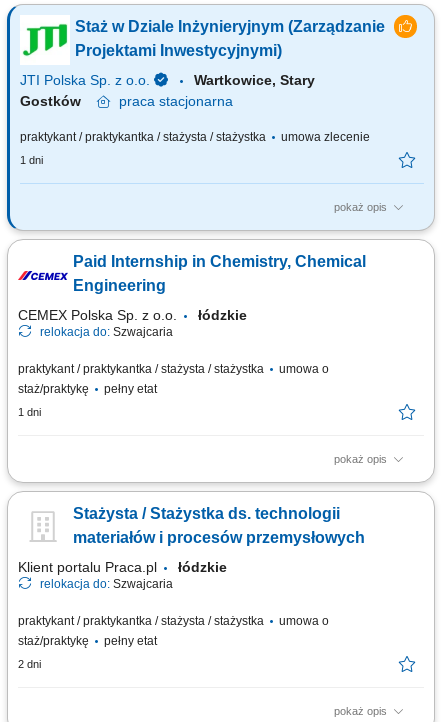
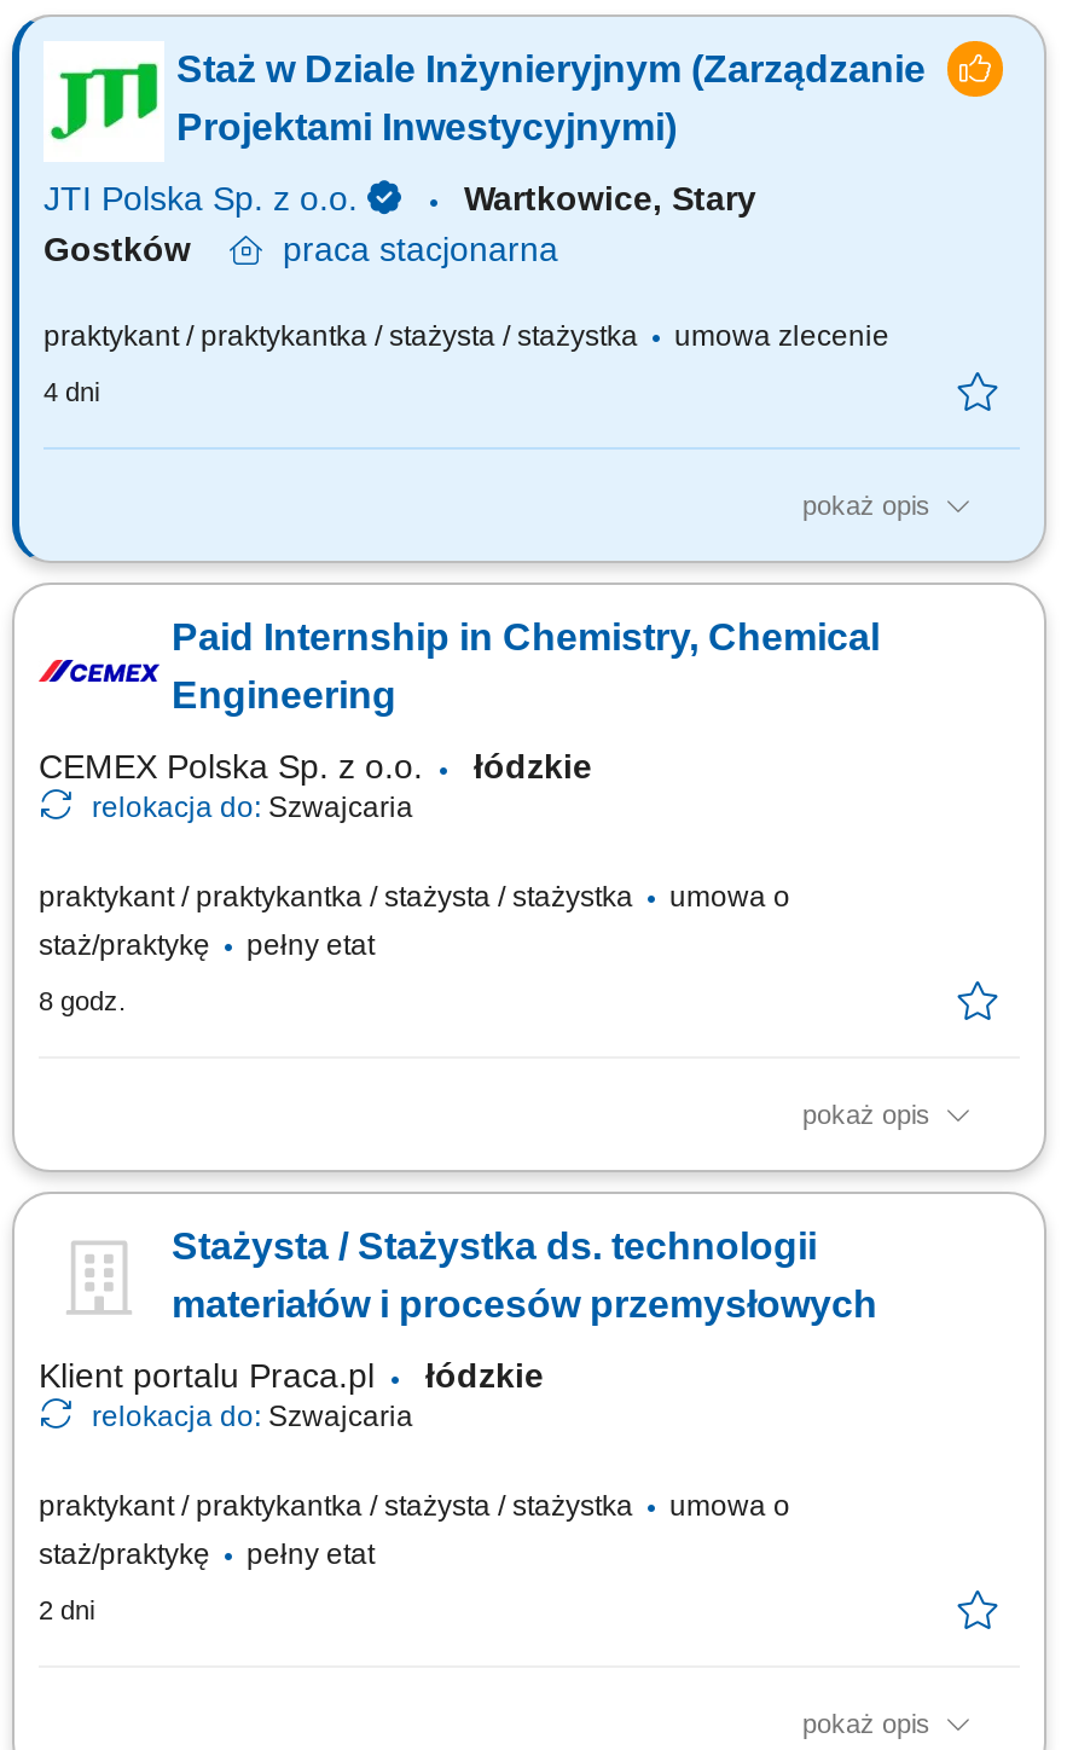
[20,154,43,166] 1 dni -> [44,377,99,406] 4 dni
[18,406,41,418] 1 dni -> [39,986,126,1015] 8 godz.

